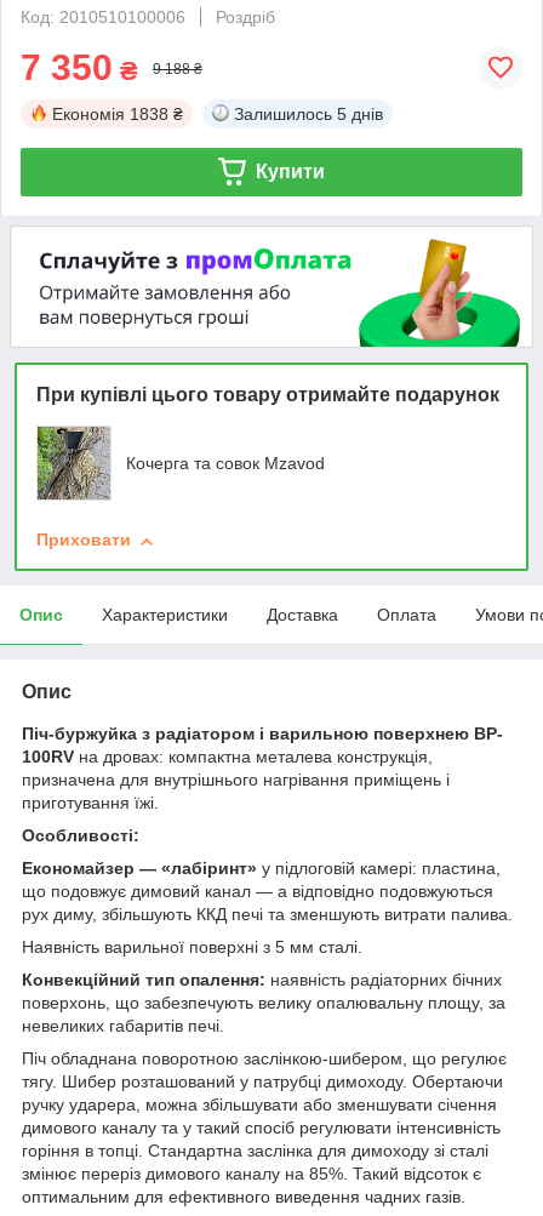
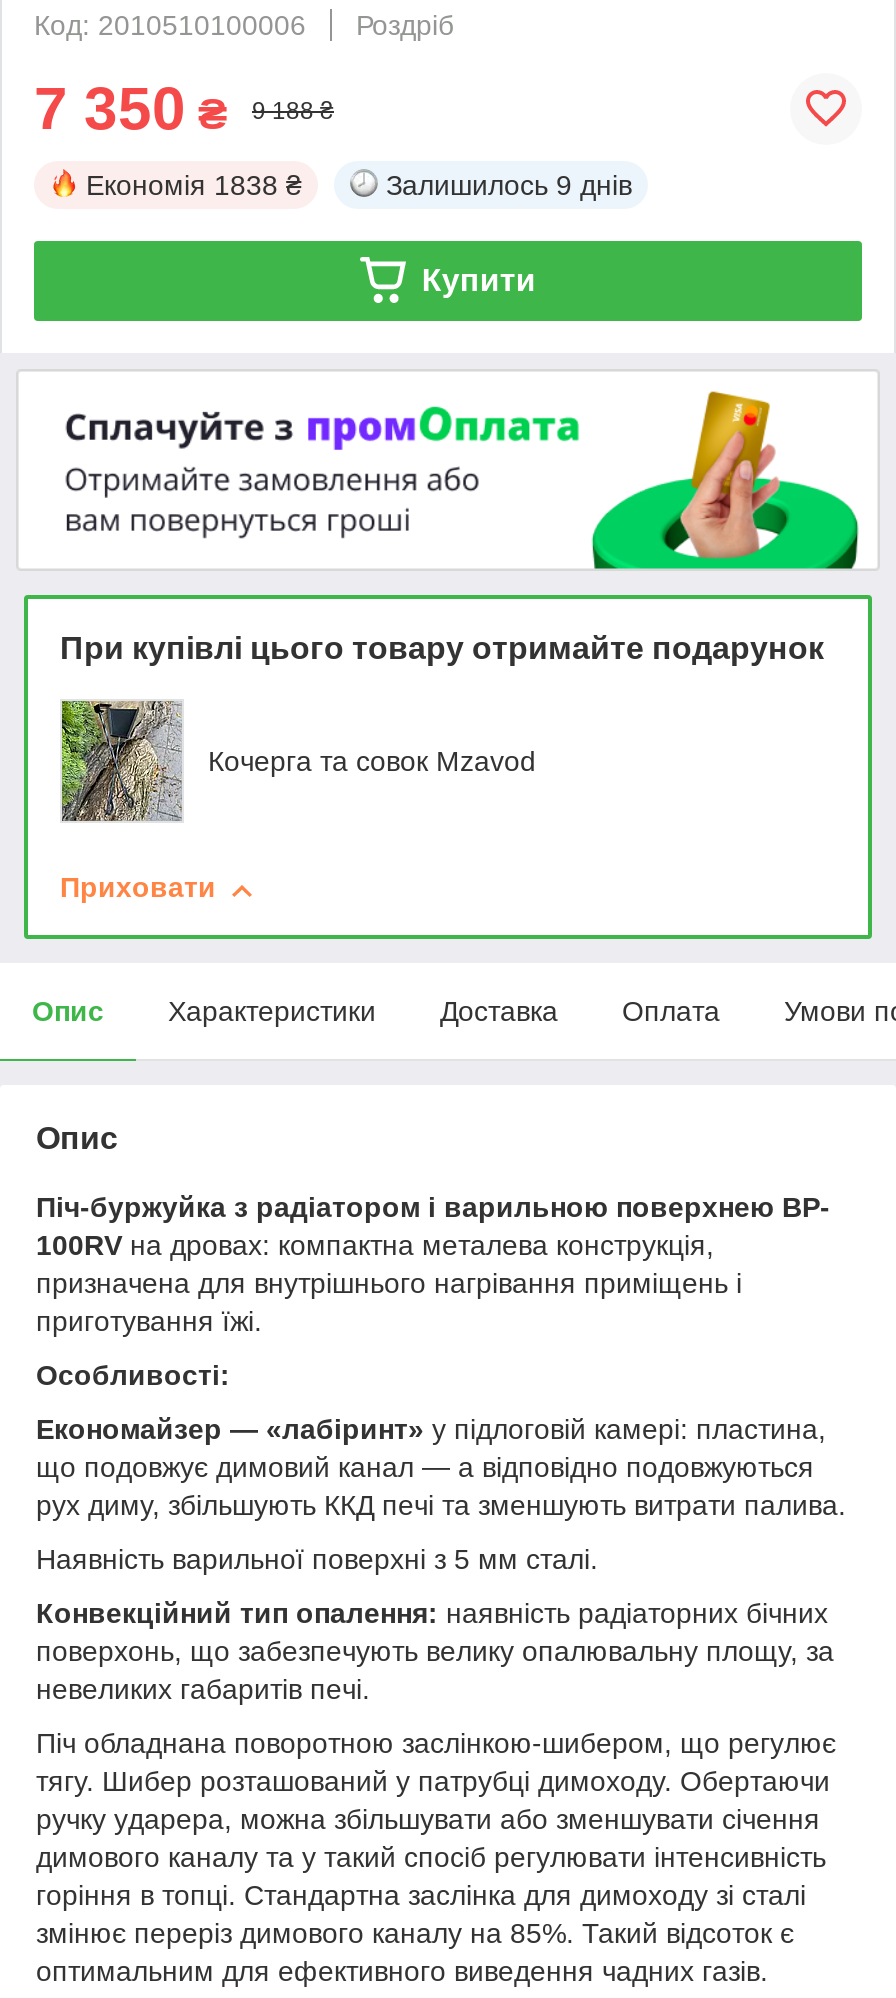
[234,104,383,123] Залишилось 5 днів -> [386,169,632,201] Залишилось 9 днів

